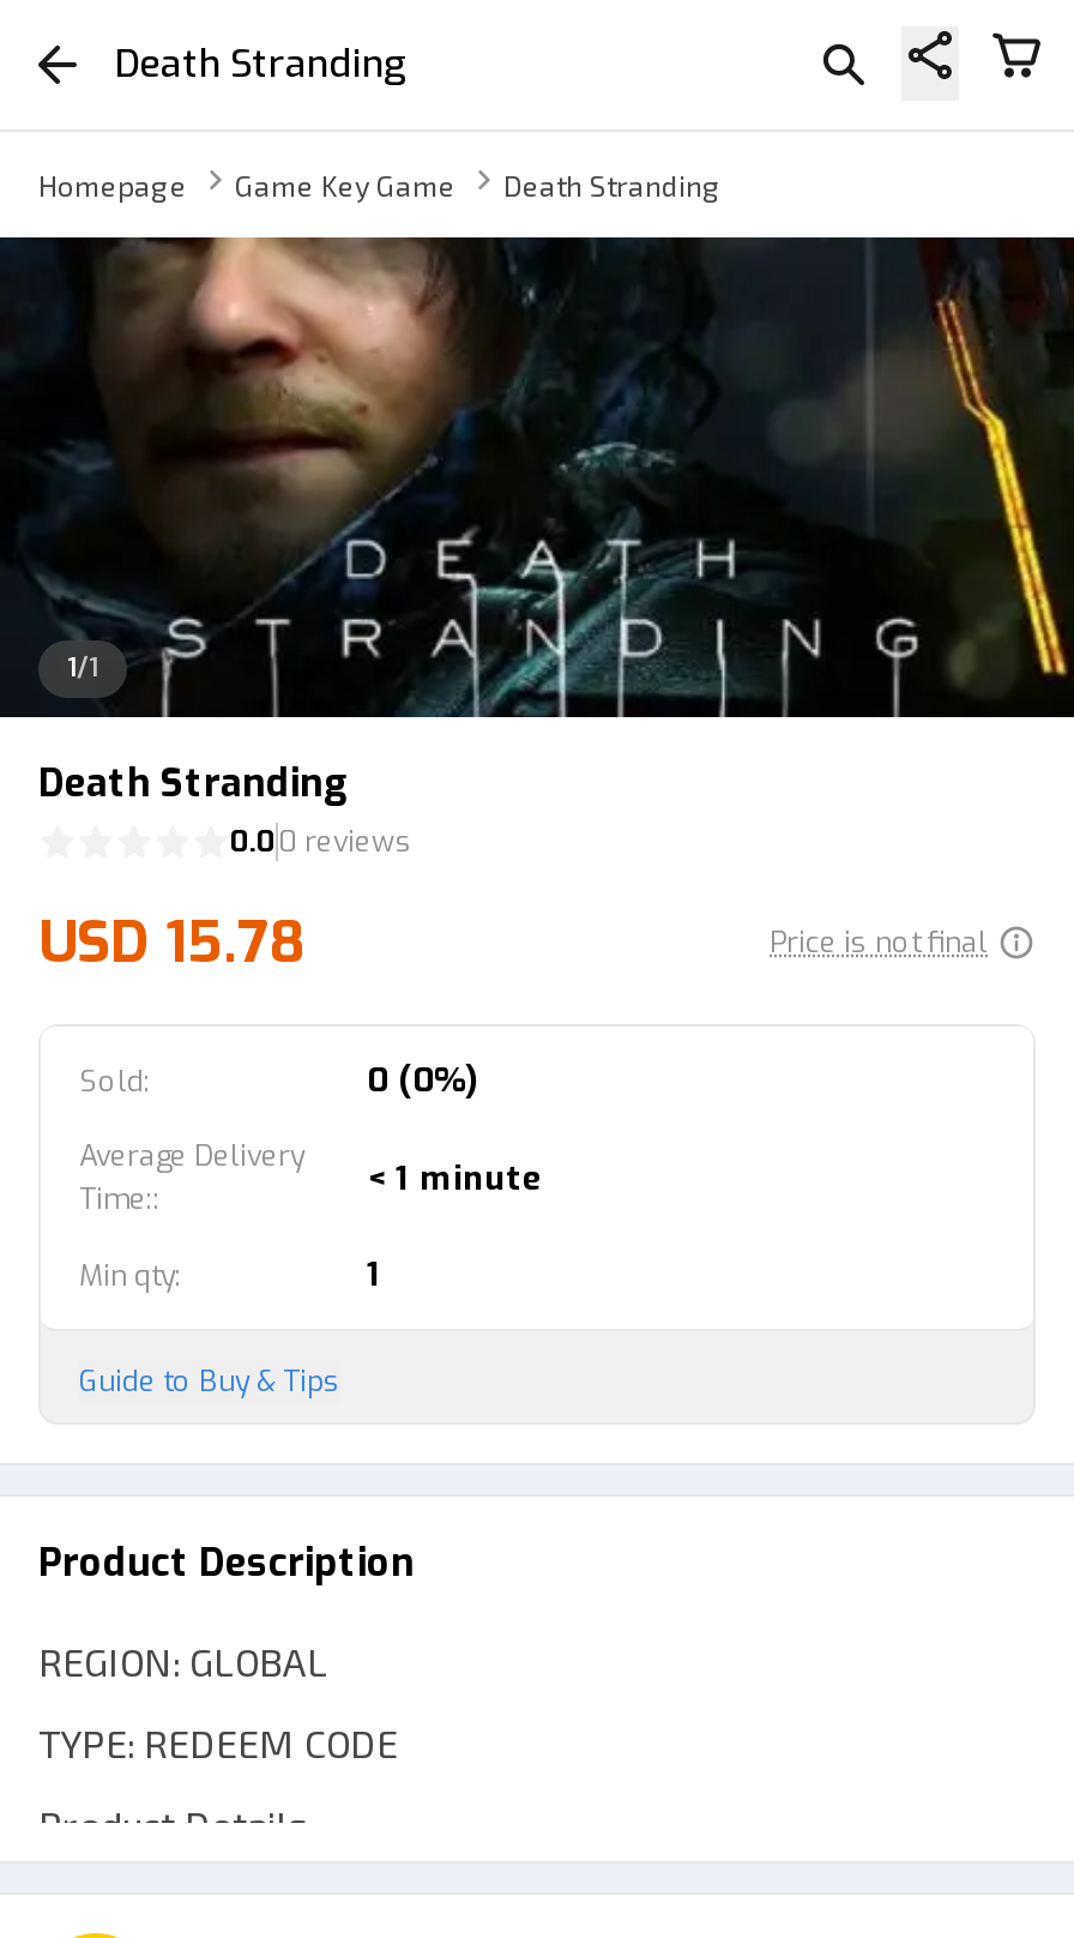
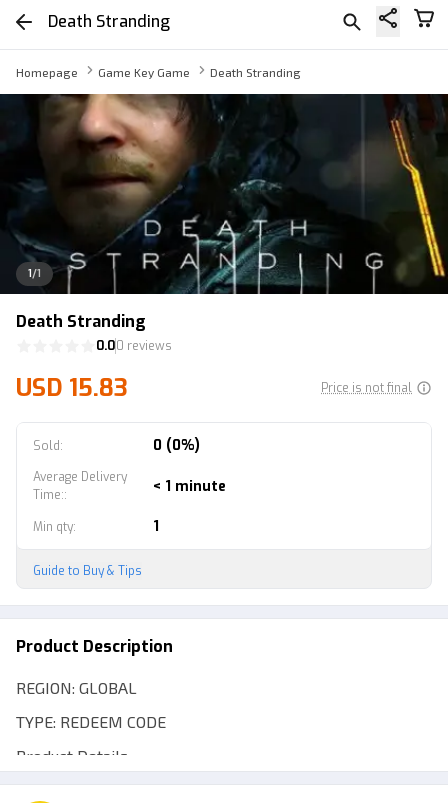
[38,904,304,981] USD 15.78 -> [16,372,128,404] USD 15.83

